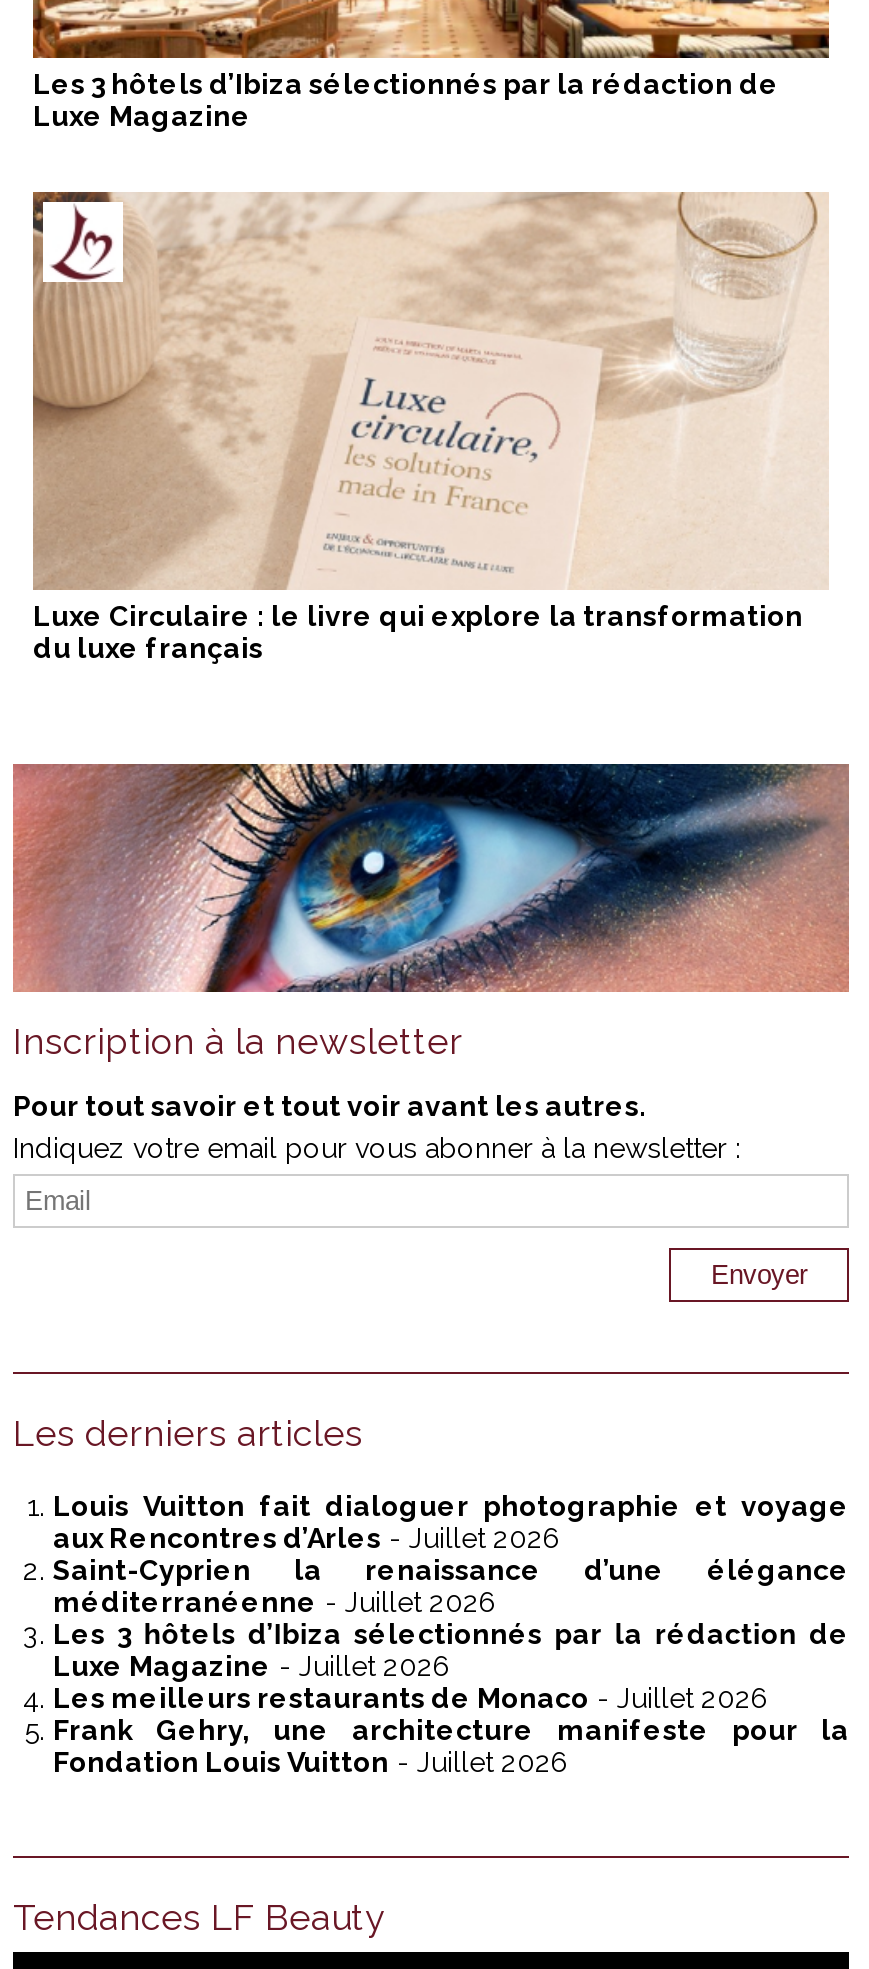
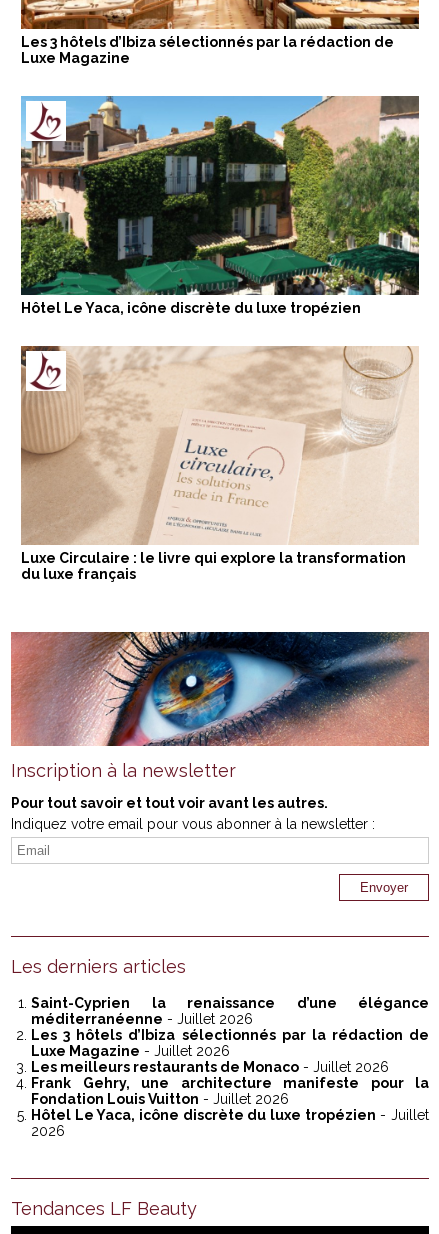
none -> [20,95,420,316] [image] | Hôtel Le Yaca, icône discrète du luxe tropézien
[53,1490,849,1554] Louis Vuitton fait dialoguer photographie et voyage | aux Rencontres d’Arles - Juillet 2026 -> none
none -> [31,1107,429,1139] Hôtel Le Yaca, icône discrète du luxe tropézien - Juillet | 2026

